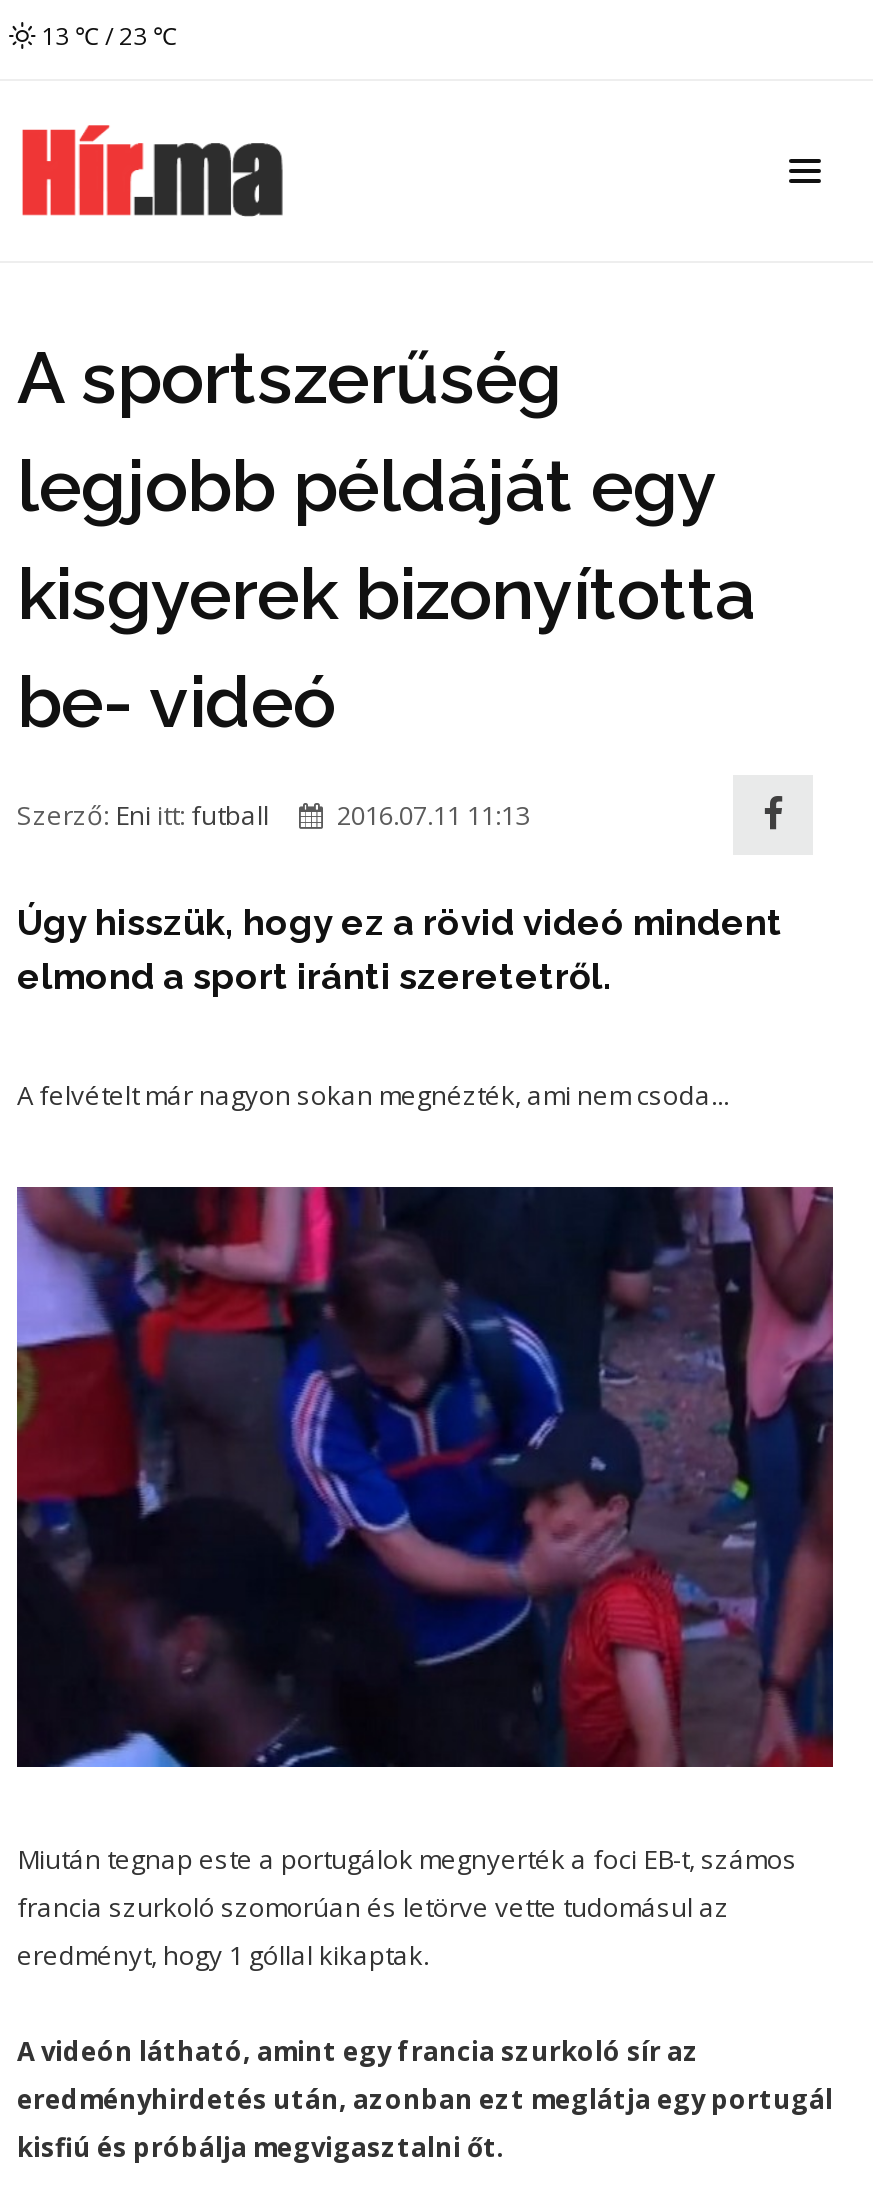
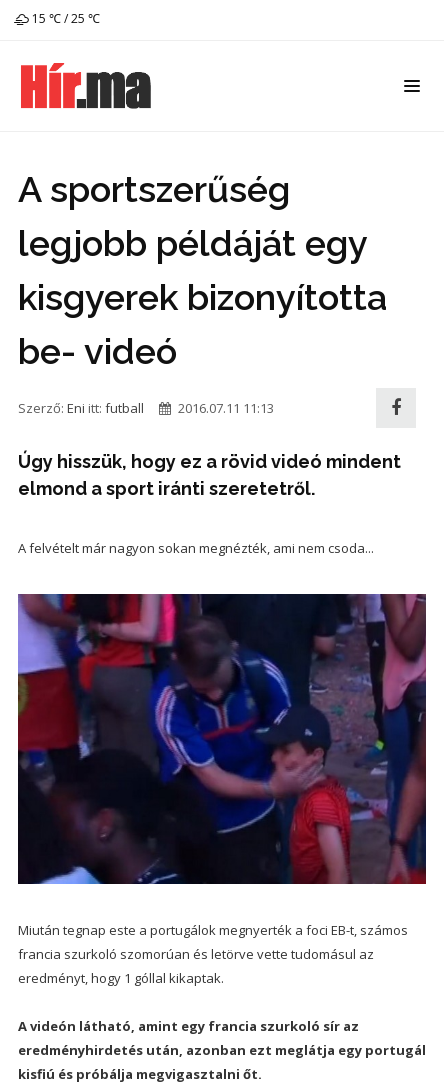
[35,19,177,53] 13 ℃ / 23 ℃ -> [29,10,100,27] 15 ℃ / 25 ℃

